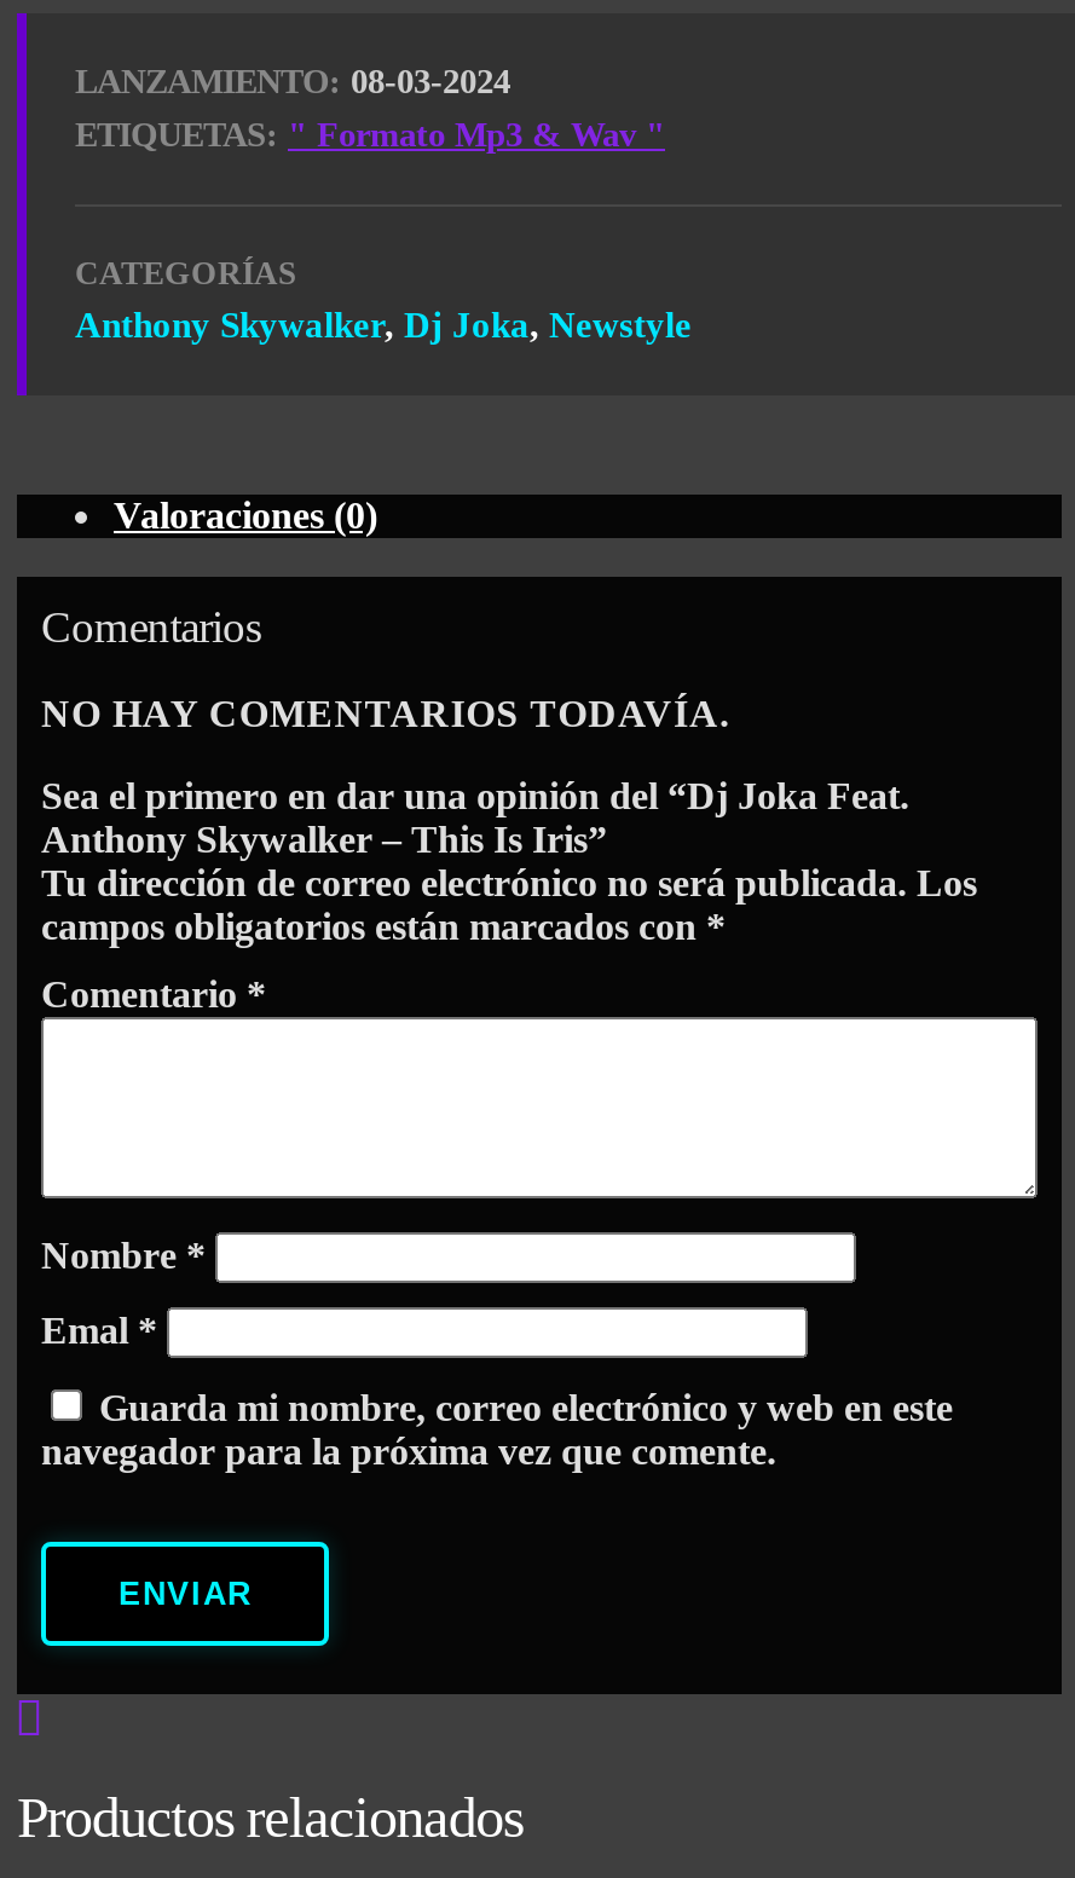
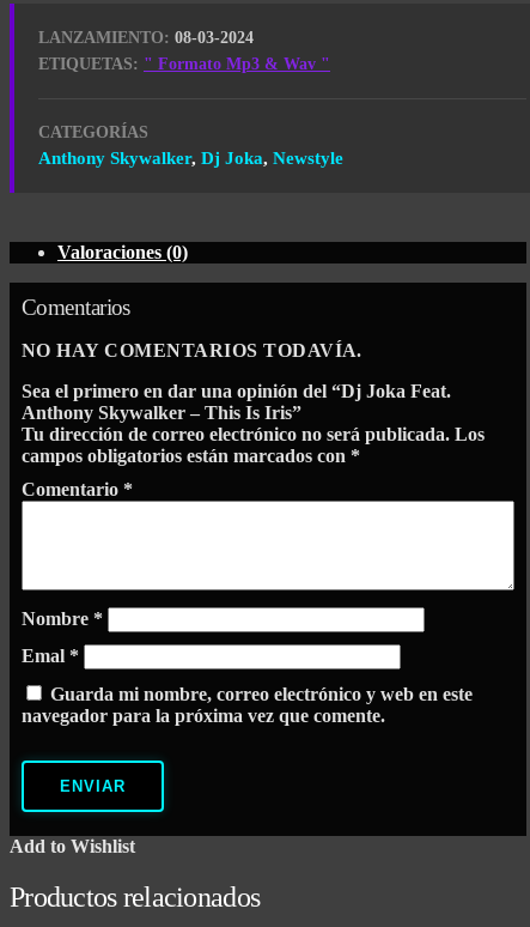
none -> [10,836,135,856] Add to Wishlist

